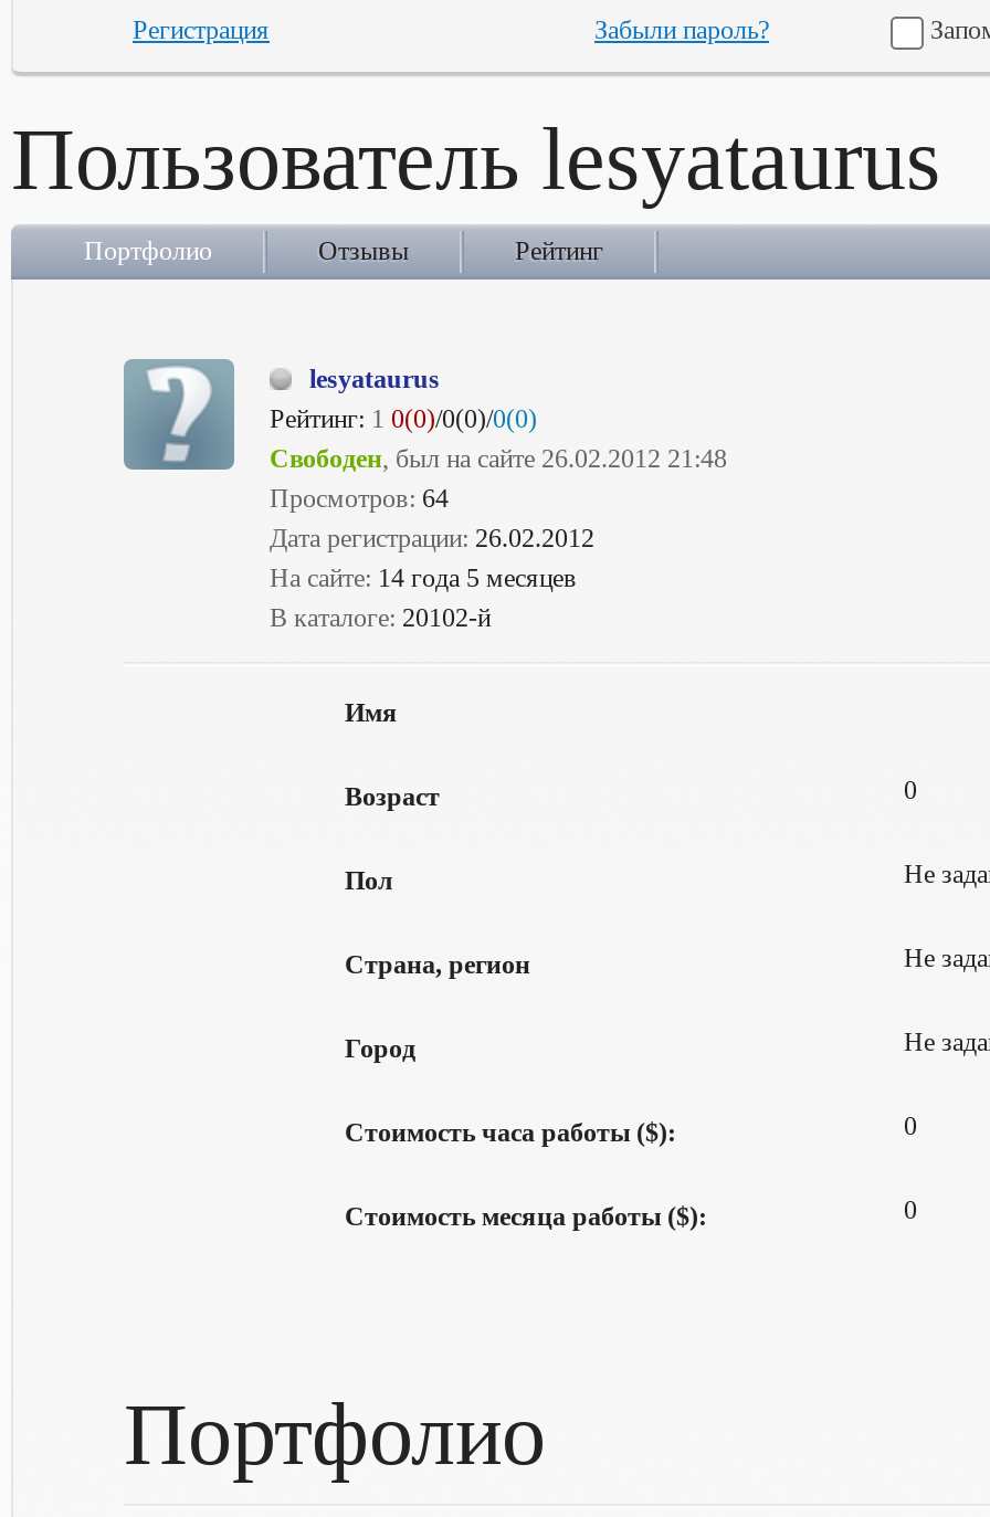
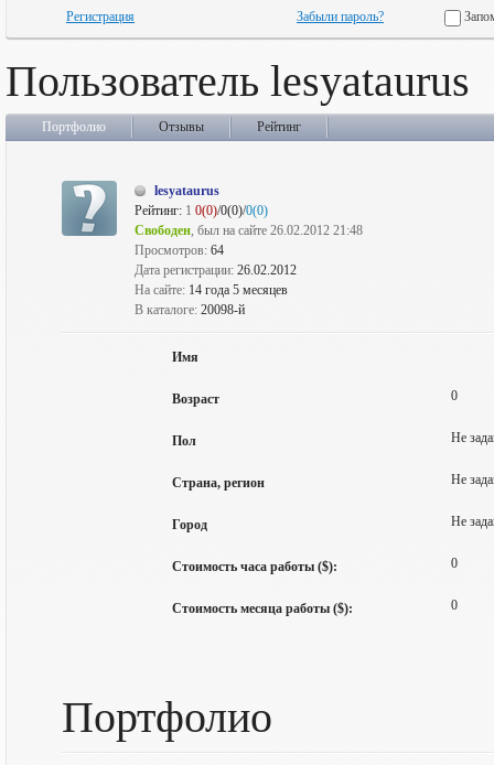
[270,602,491,633] В каталоге: 20102-й -> [135,302,245,317] В каталоге: 20098-й

